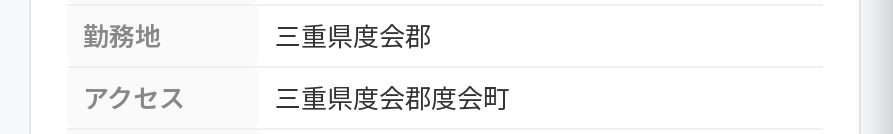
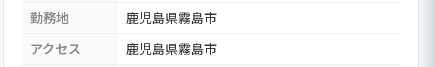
[275,16,431,54] 三重県度会郡 -> [126,8,217,27] 鹿児島県霧島市
[275,78,509,116] 三重県度会郡度会町 -> [126,39,217,58] 鹿児島県霧島市

